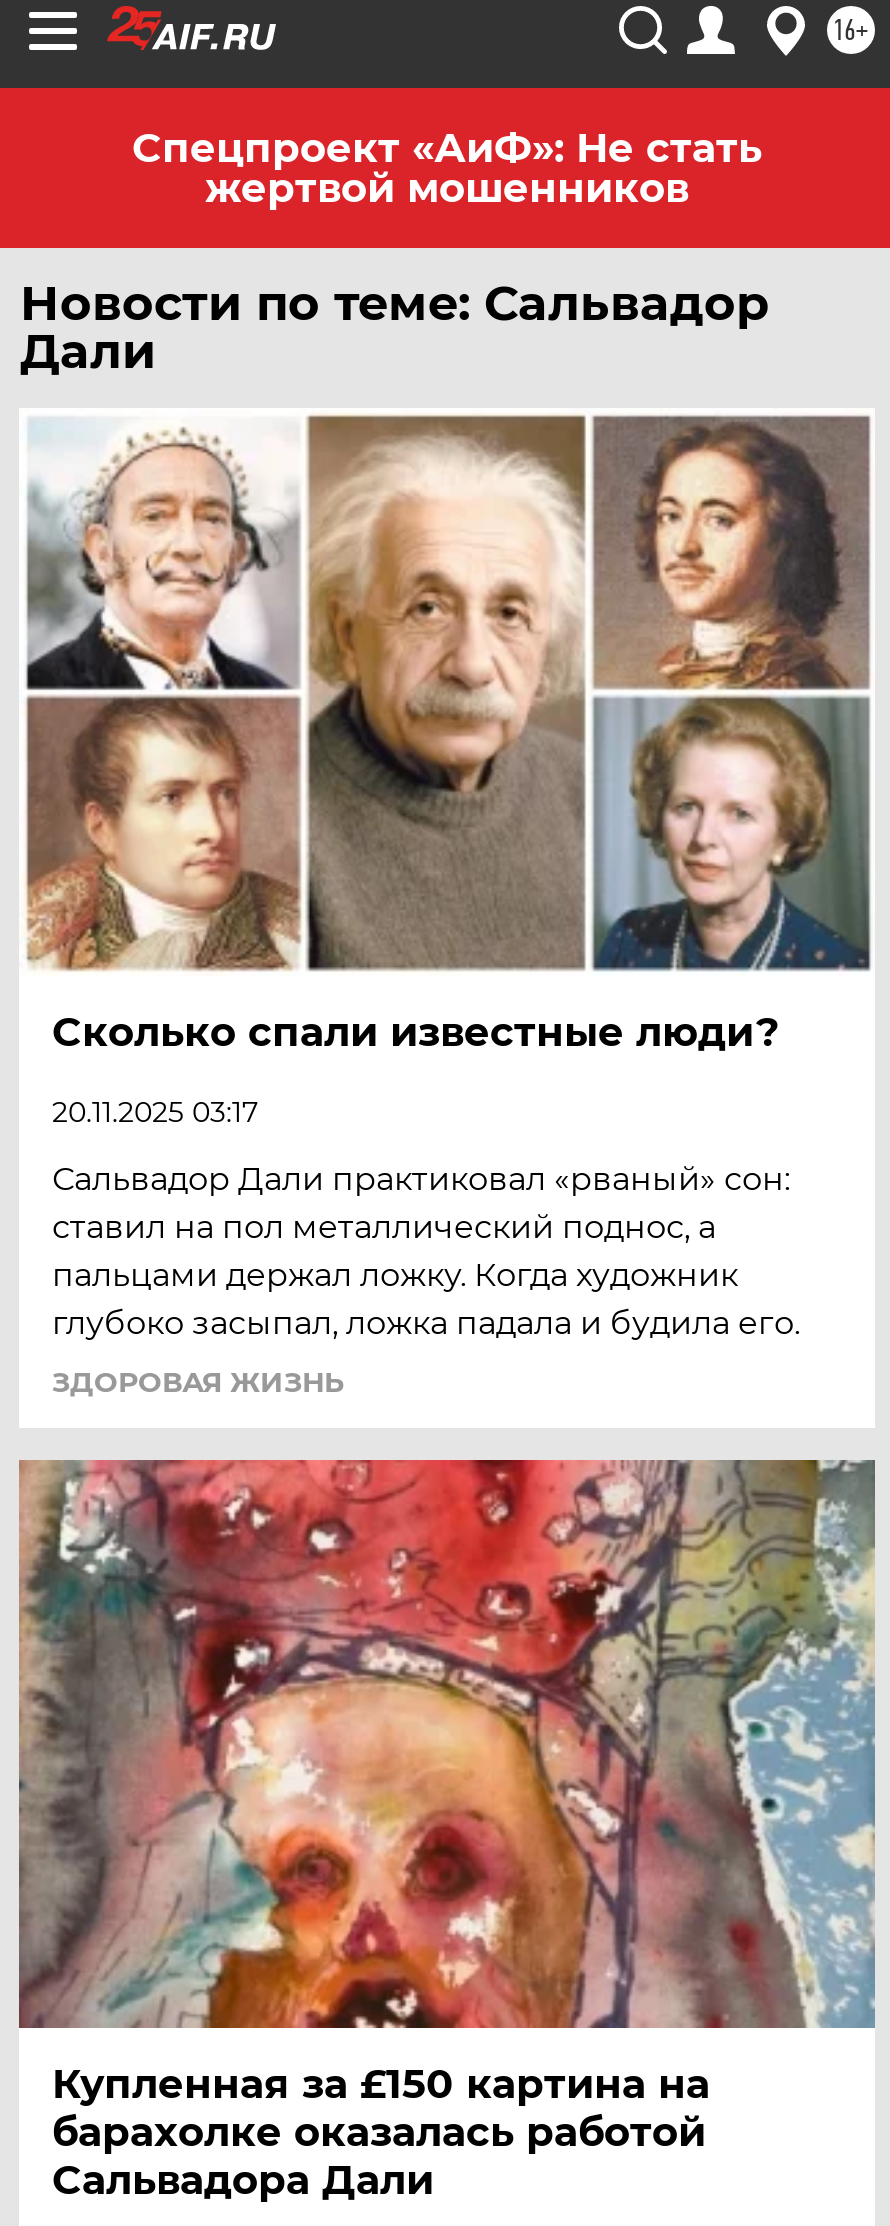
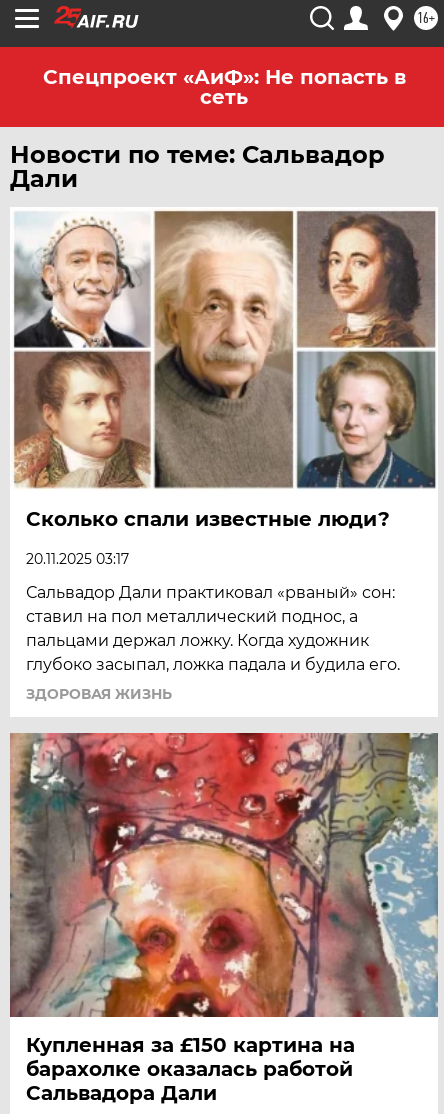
[132,124,762,212] Спецпроект «АиФ»: Не стать | жертвой мошенников -> [42,65,405,109] Спецпроект «АиФ»: Не попасть в | сеть

